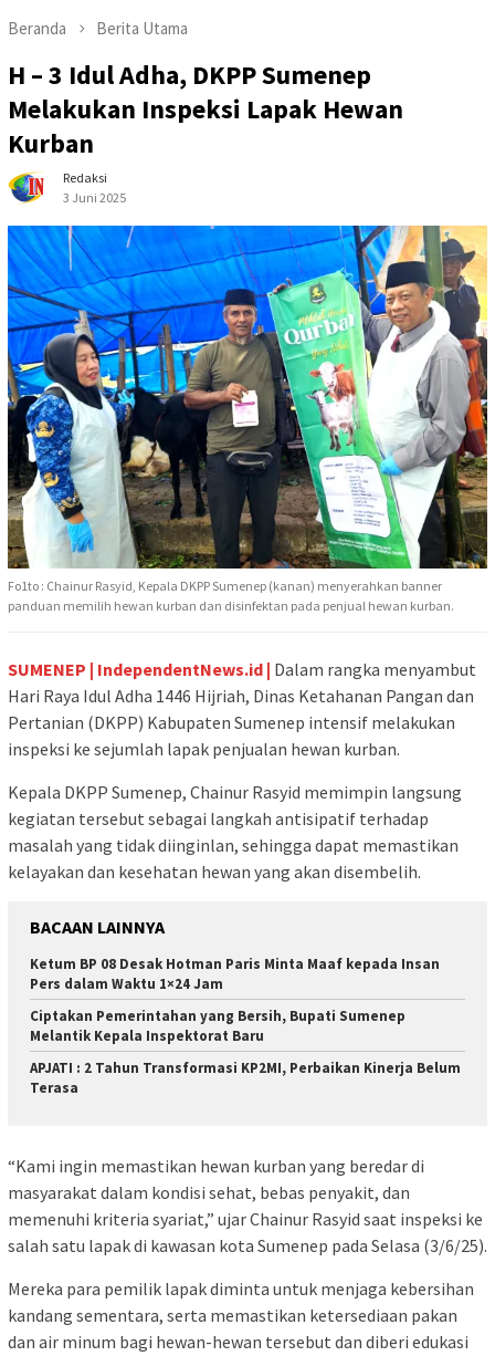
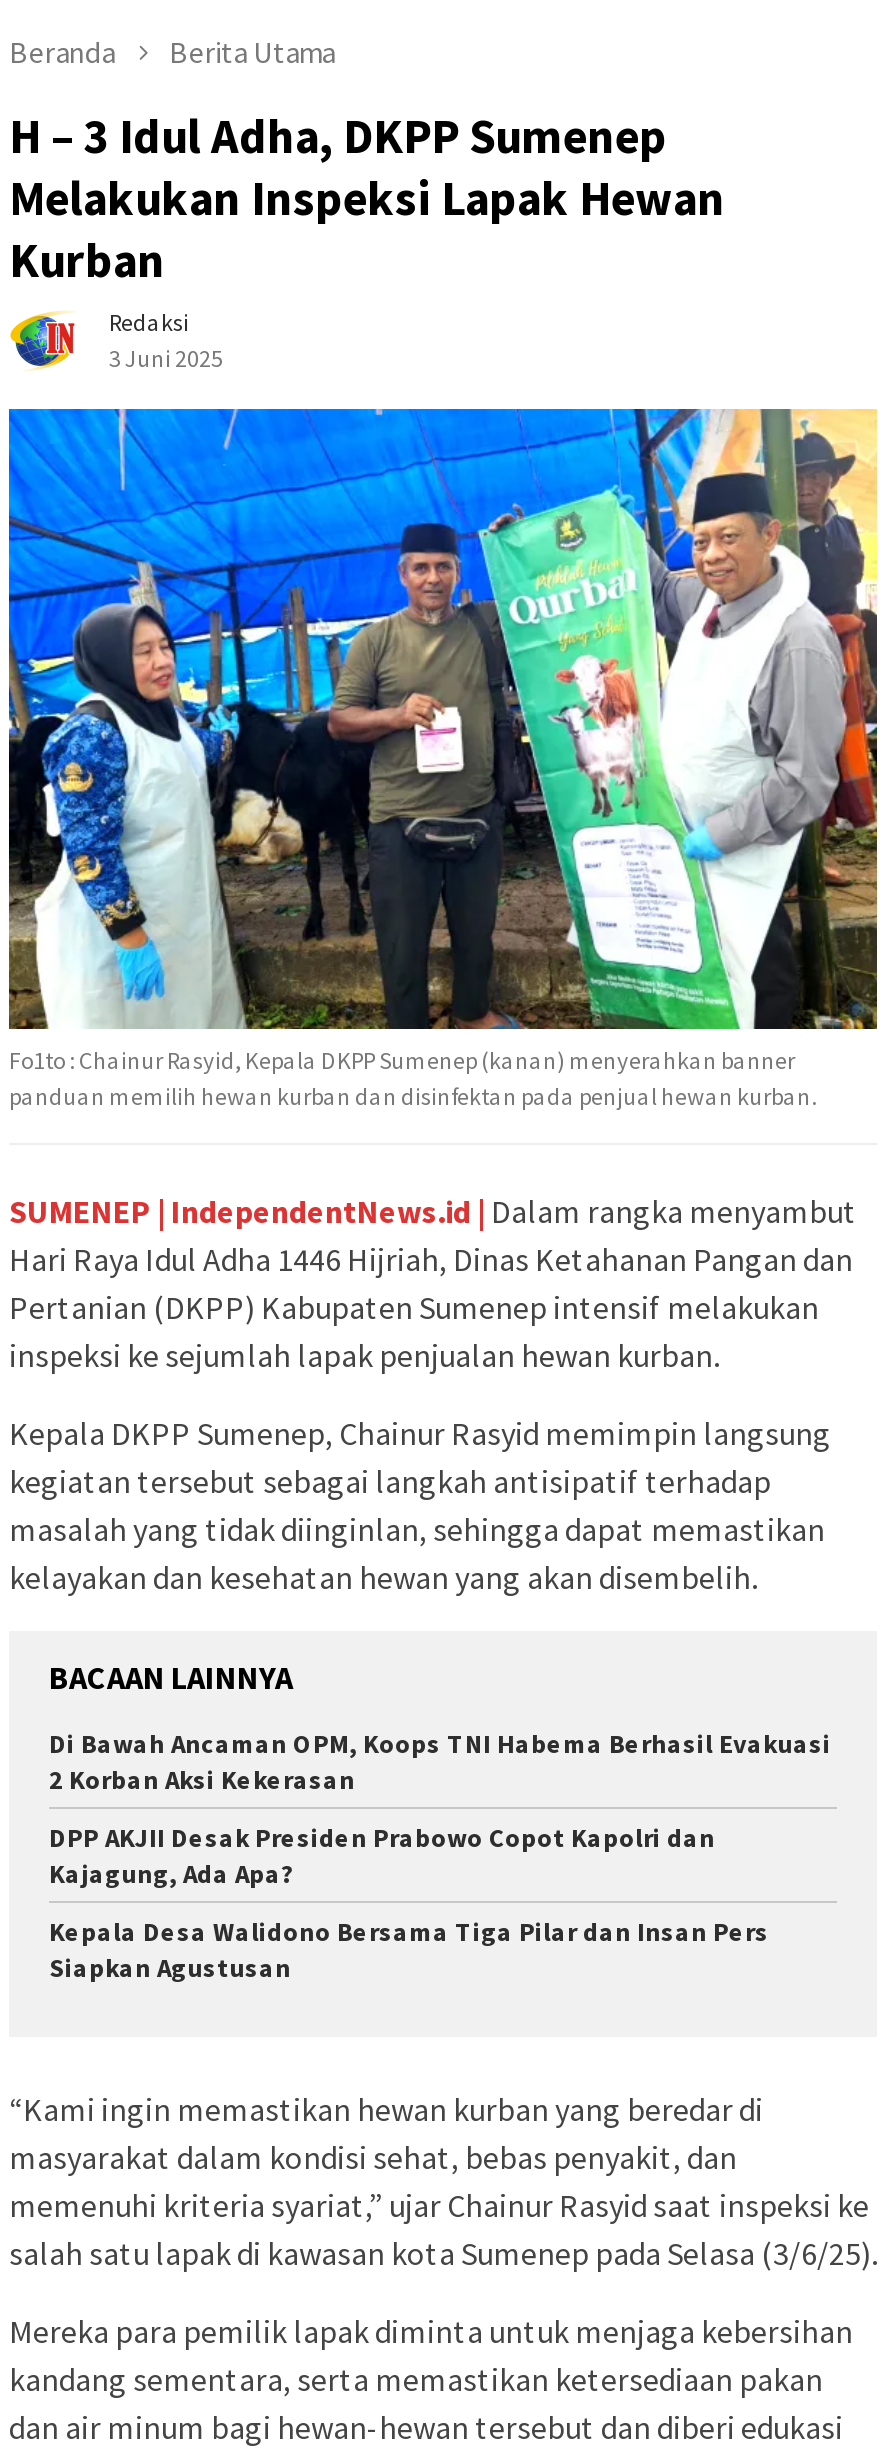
[30,954,440,993] Ketum BP 08 Desak Hotman Paris Minta Maaf kepada Insan | Pers dalam Waktu 1×24 Jam -> [49,1727,831,1797] Di Bawah Ancaman OPM, Koops TNI Habema Berhasil Evakuasi | 2 Korban Aksi Kekerasan
[30,1006,406,1045] Ciptakan Pemerintahan yang Bersih, Bupati Sumenep | Melantik Kepala Inspektorat Baru -> [49,1821,715,1891] DPP AKJII Desak Presiden Prabowo Copot Kapolri dan | Kajagung, Ada Apa?
[30,1058,461,1097] APJATI : 2 Tahun Transformasi KP2MI, Perbaikan Kinerja Belum | Terasa -> [49,1915,769,1985] Kepala Desa Walidono Bersama Tiga Pilar dan Insan Pers | Siapkan Agustusan

